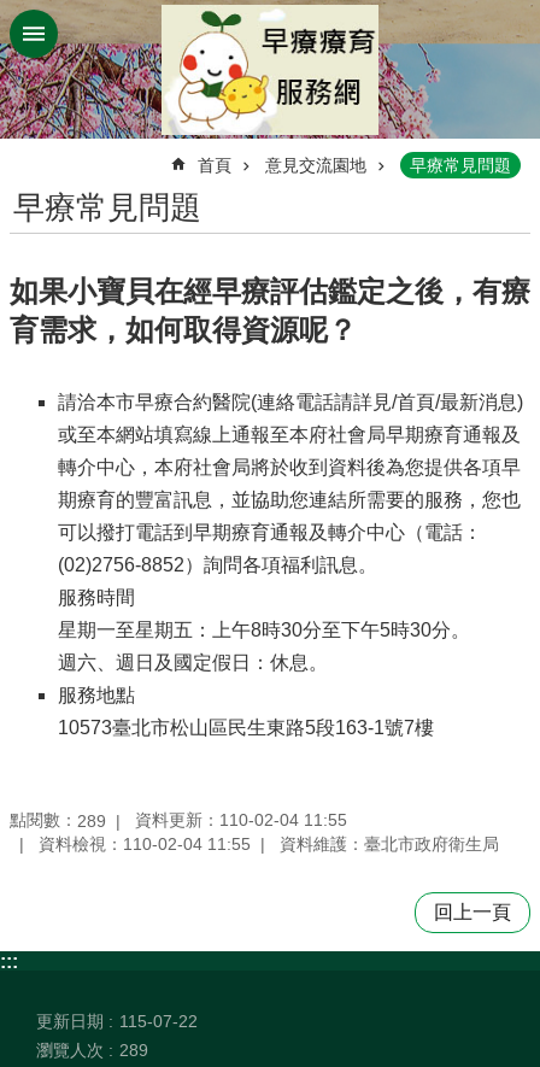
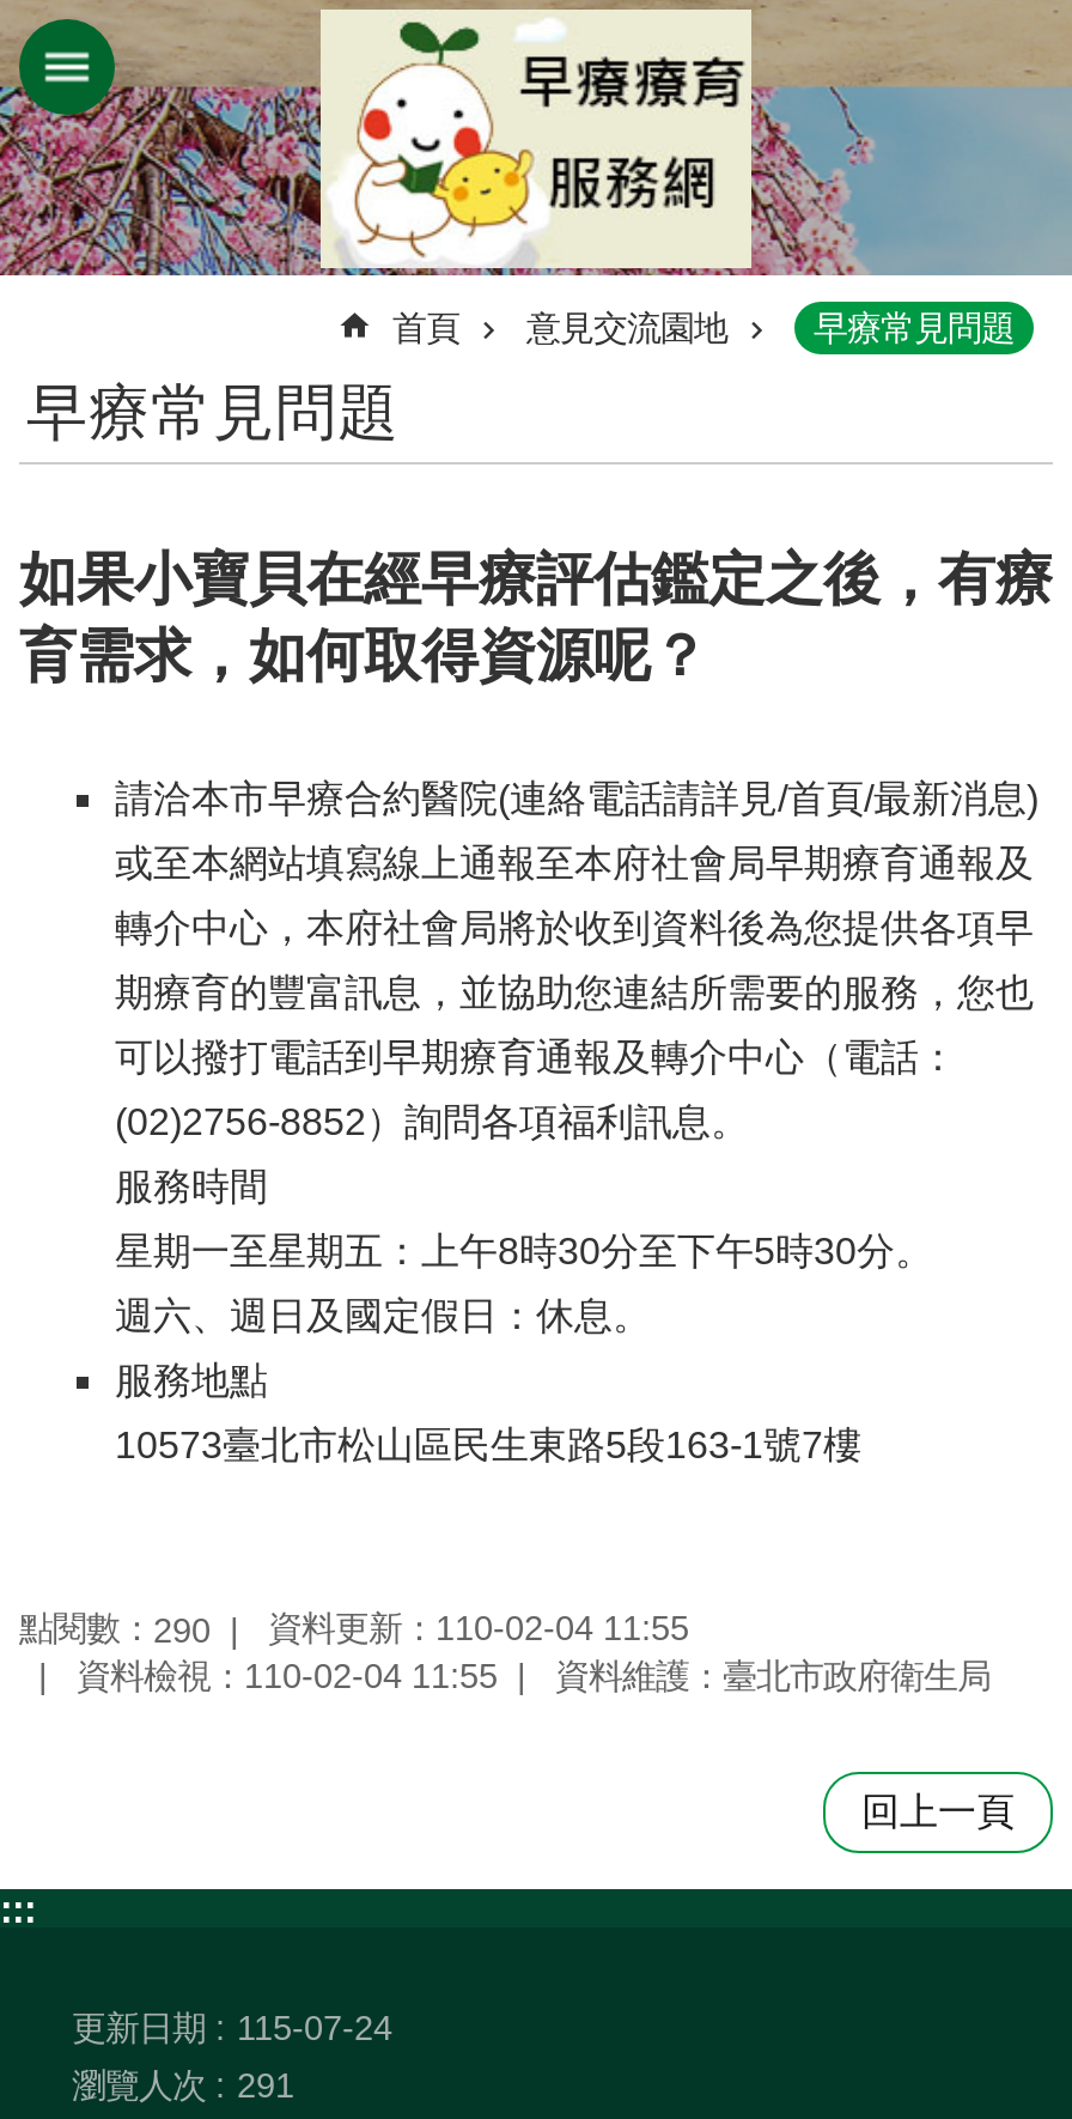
[10,810,347,831] 點閱數：289 資料更新：110-02-04 11:55 -> [19,1609,689,1651] 點閱數：290 資料更新：110-02-04 11:55
[119,1011,198,1031] 115-07-22 -> [237,2009,392,2047] 115-07-24
[119,1040,148,1060] 289 -> [237,2066,294,2104] 291

